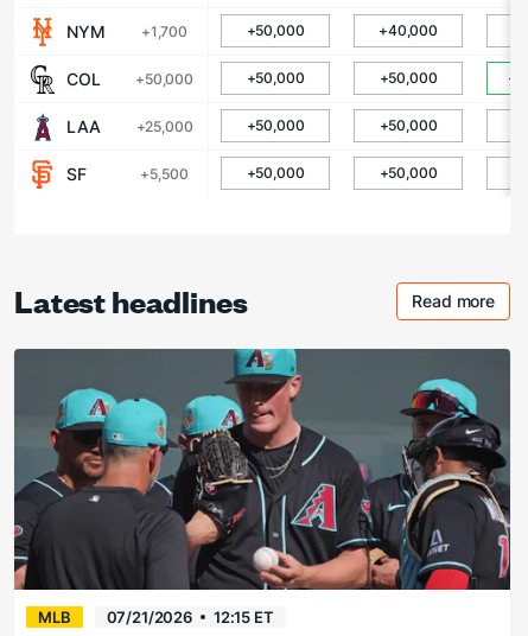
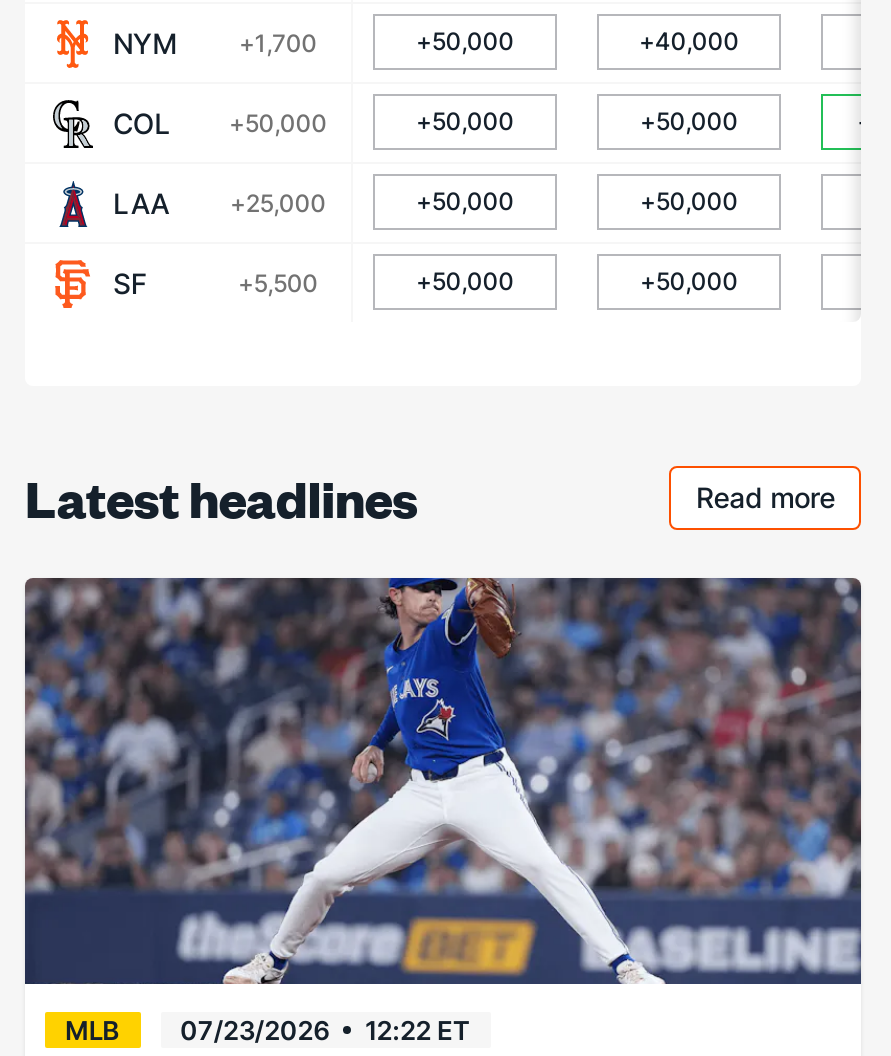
[13,348,510,627] [image] | 07/21/2026 -> [23,576,863,1046] [image] | 07/23/2026
[213,608,274,627] 12:15 ET -> [365,1014,470,1046] 12:22 ET

